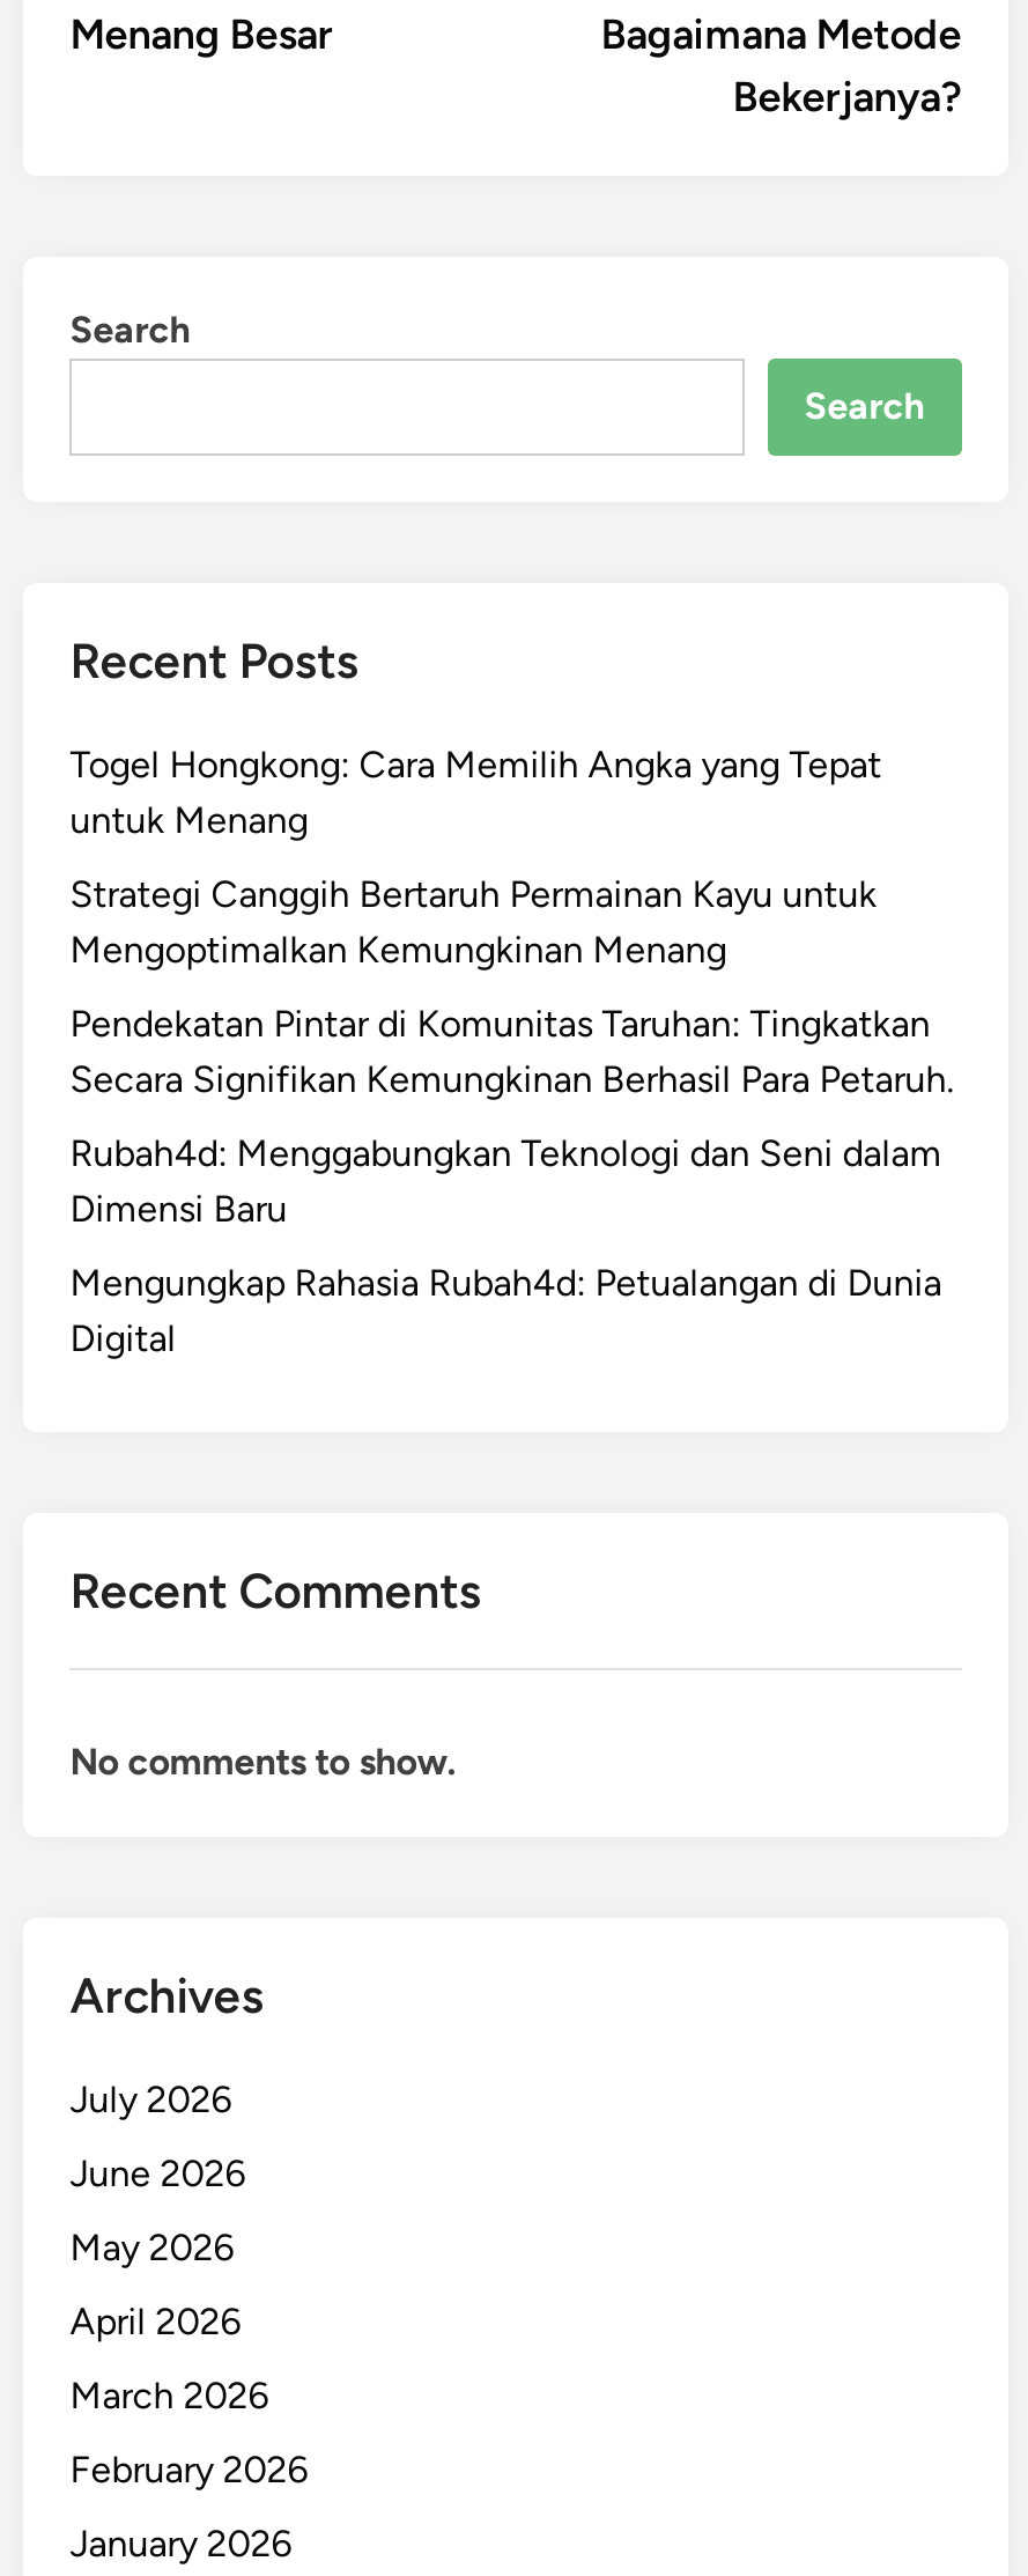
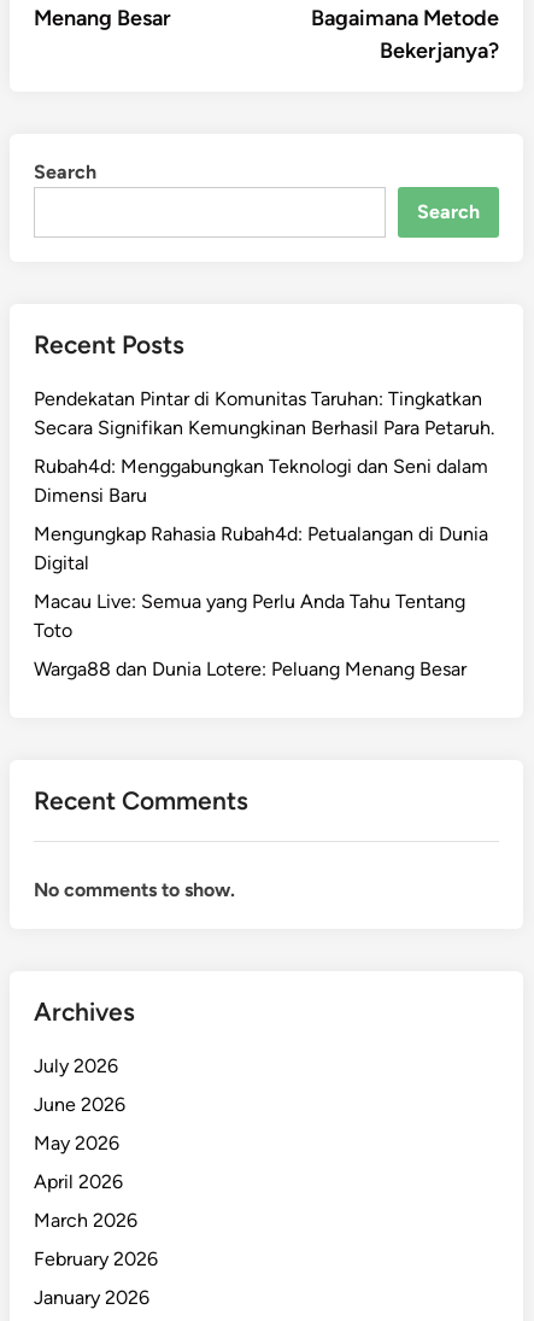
[70,743,882,972] Togel Hongkong: Cara Memilih Angka yang Tepat | untuk Menang | Strategi Canggih Bertaruh Permainan Kayu untuk | Mengoptimalkan Kemungkinan Menang -> none
moved [70,1002,953,1360] -> [34,387,494,574]: Pendekatan Pintar di Komunitas Taruhan: Tingkatkan | Secara Signifikan Kemungkinan Berhasil Para Petaruh. | Rubah4d: Menggabungkan Teknologi dan Seni dalam | Dimensi Baru | Mengungkap Rahasia Rubah4d: Petualangan di Dunia | Digital
none -> [34,590,467,680] Macau Live: Semua yang Perlu Anda Tahu Tentang | Toto | Warga88 dan Dunia Lotere: Peluang Menang Besar

